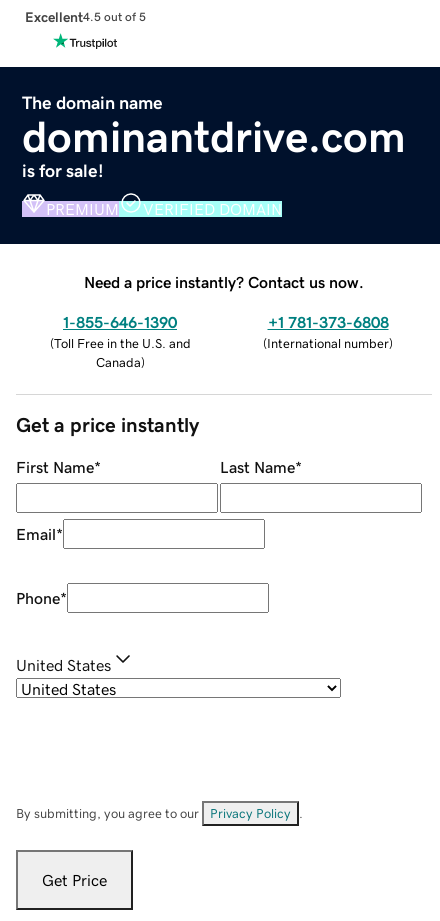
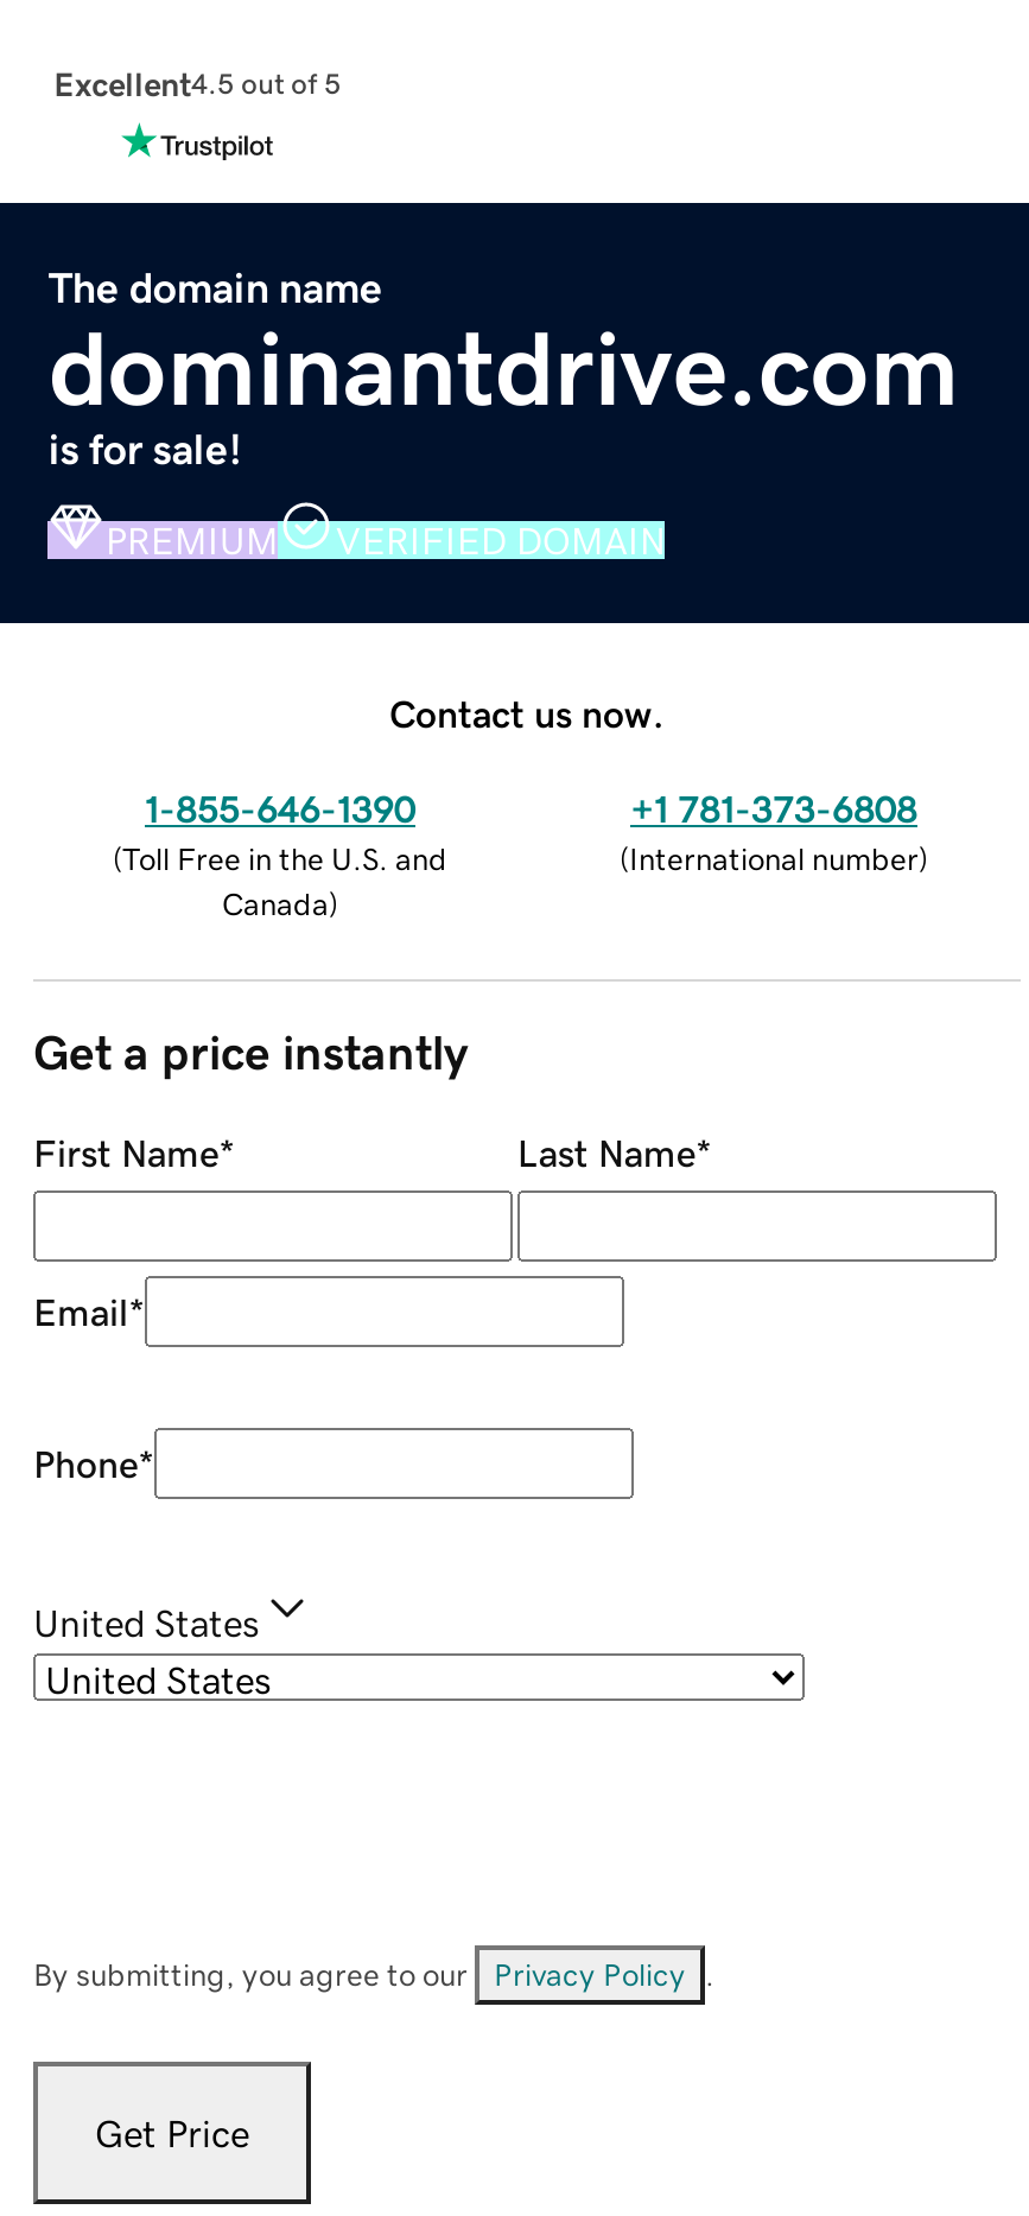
[84,274,364,290] Need a price instantly? Contact us now. -> [389,693,665,731] Contact us now.

